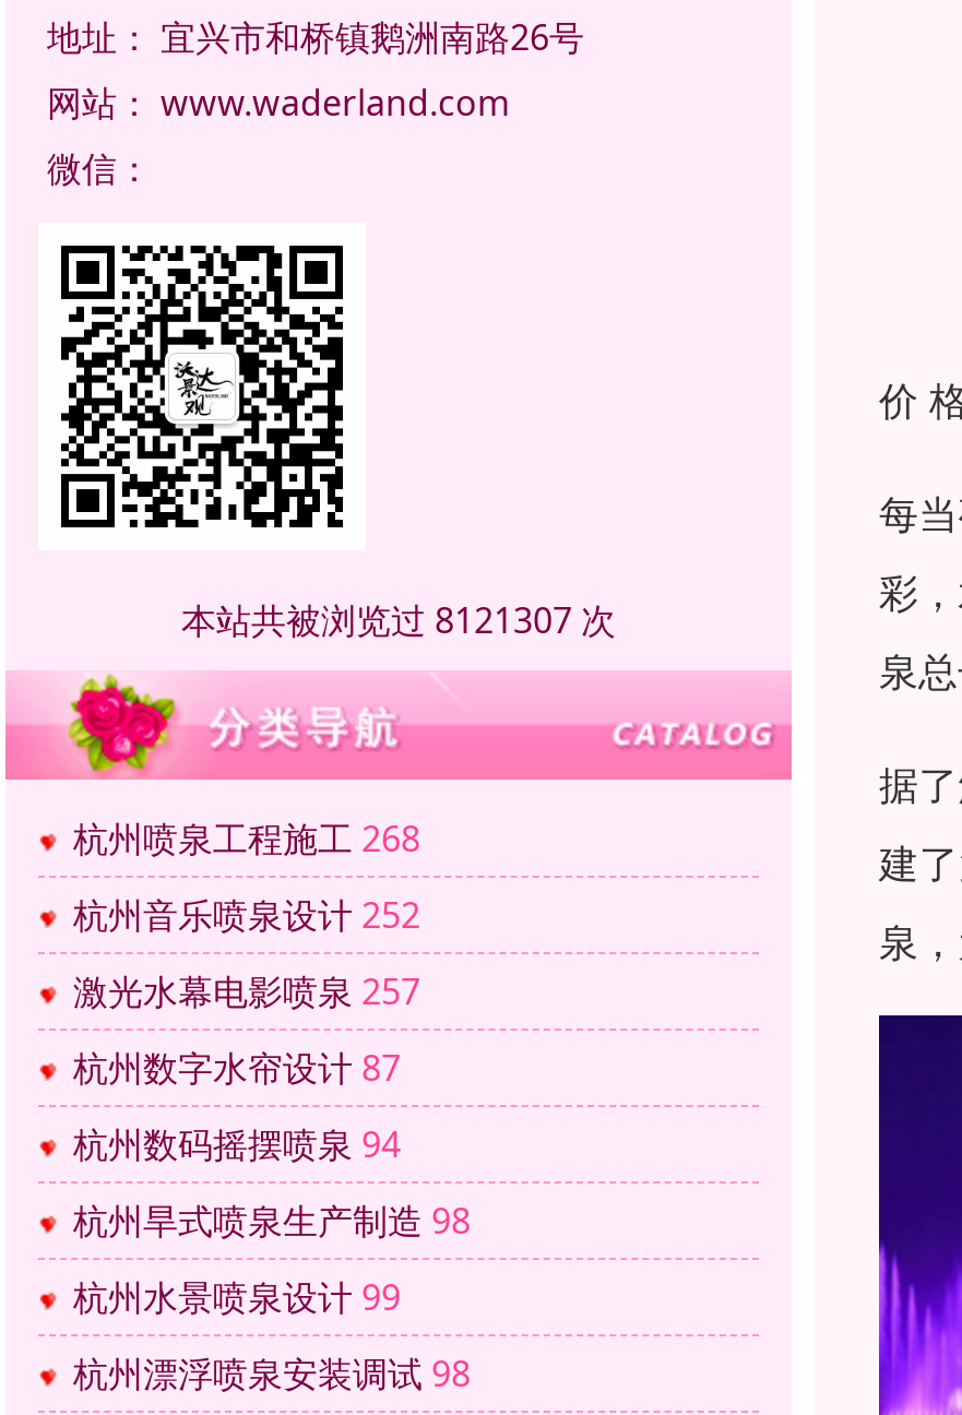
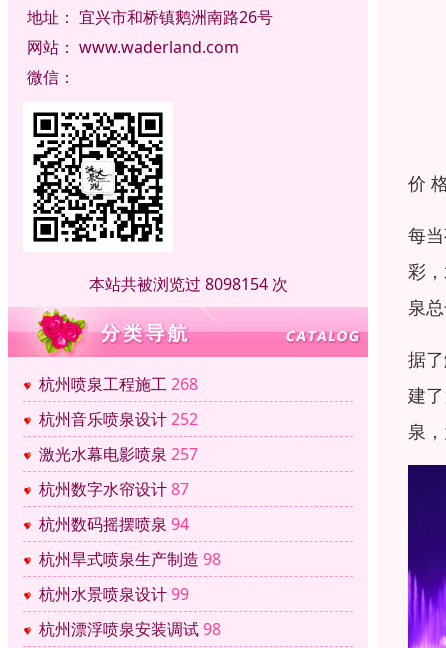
[181,597,616,645] 本站共被浏览过 8121307 次 -> [88,273,287,295] 本站共被浏览过 8098154 次

